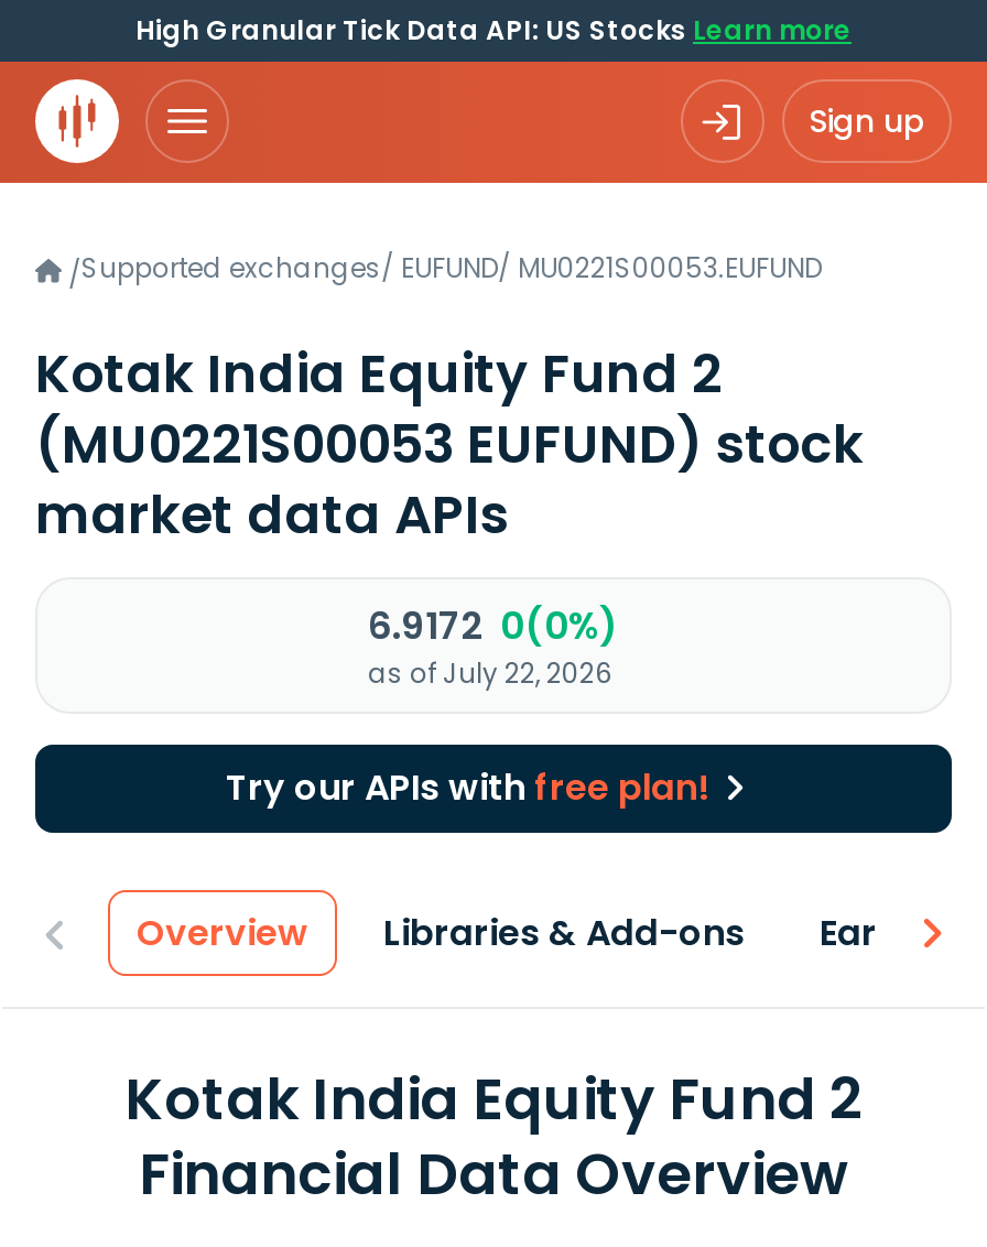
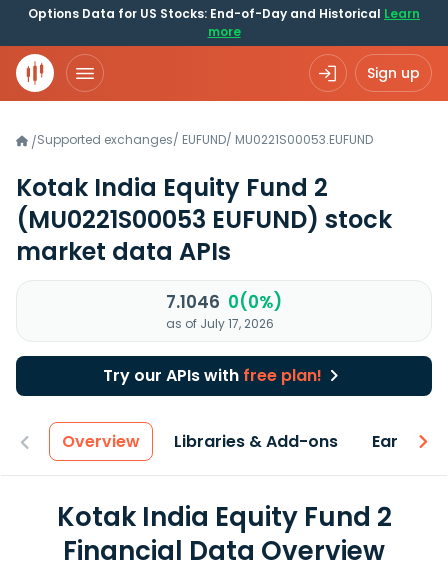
[135,11,852,48] High Granular Tick Data API: US Stocks Learn more -> [28,5,420,40] Options Data for US Stocks: End-of-Day and Historical Learn | more
[368,599,619,652] 6.9172 0(0%) -> [166,290,282,314] 7.1046 0(0%)
[368,654,612,692] as of July 22, 2026 -> [166,315,274,332] as of July 17, 2026

